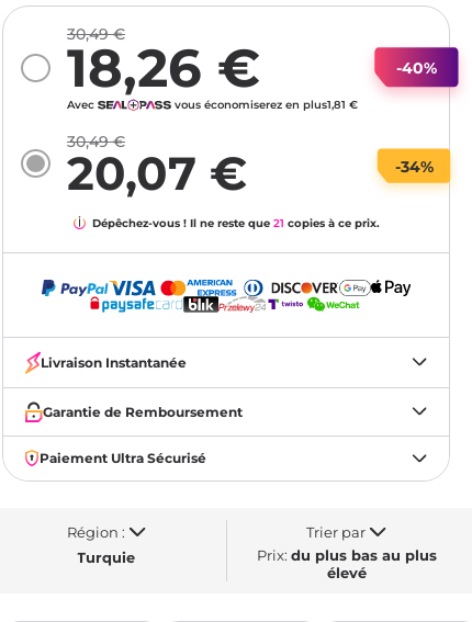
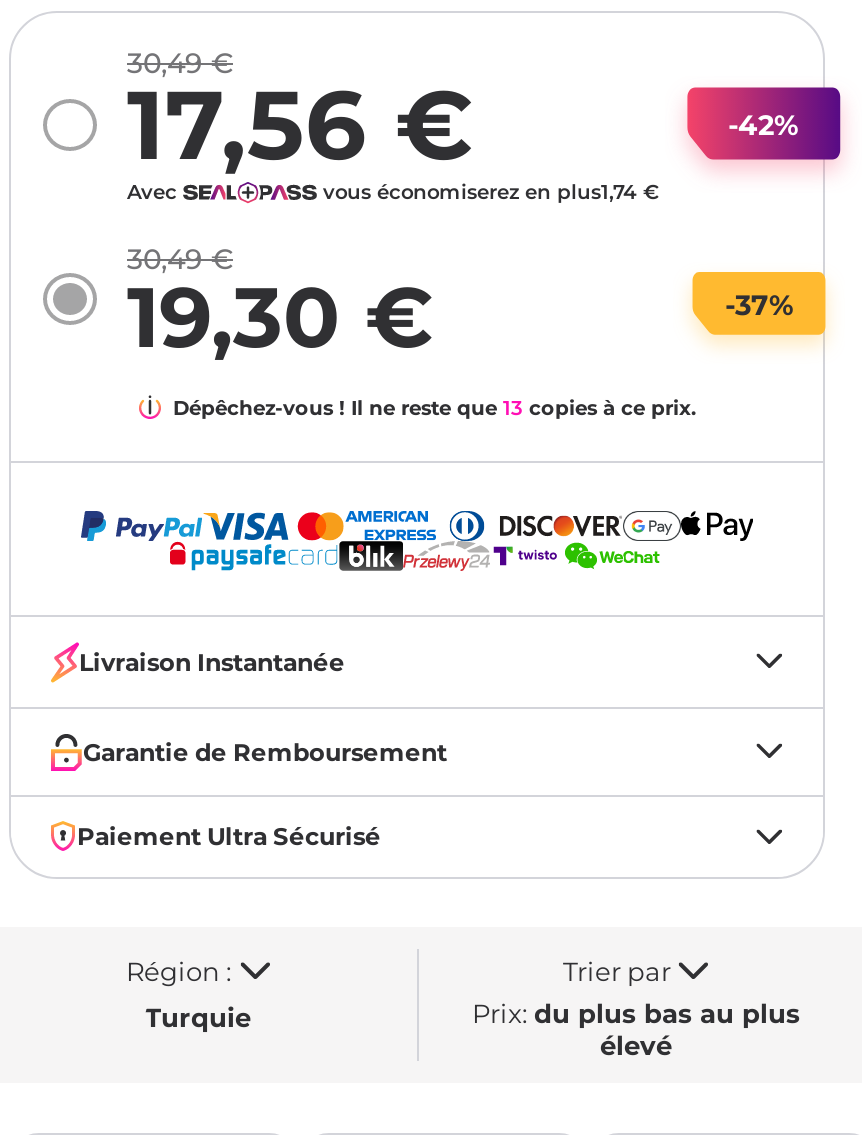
[67,36,260,100] 18,26 € -> [127,67,473,183] 17,56 €
[396,58,436,78] -40% -> [728,107,798,143] -42%
[175,98,358,112] vous économiserez en plus1,81 € -> [323,179,659,205] vous économiserez en plus1,74 €
[67,145,247,202] 20,07 € -> [127,265,433,369] 19,30 €
[395,157,433,177] -34% -> [725,287,793,323] -37%
[92,216,380,230] Dépêchez-vous ! Il ne reste que 21 copies à ce prix. -> [173,395,697,421] Dépêchez-vous ! Il ne reste que 13 copies à ce prix.

